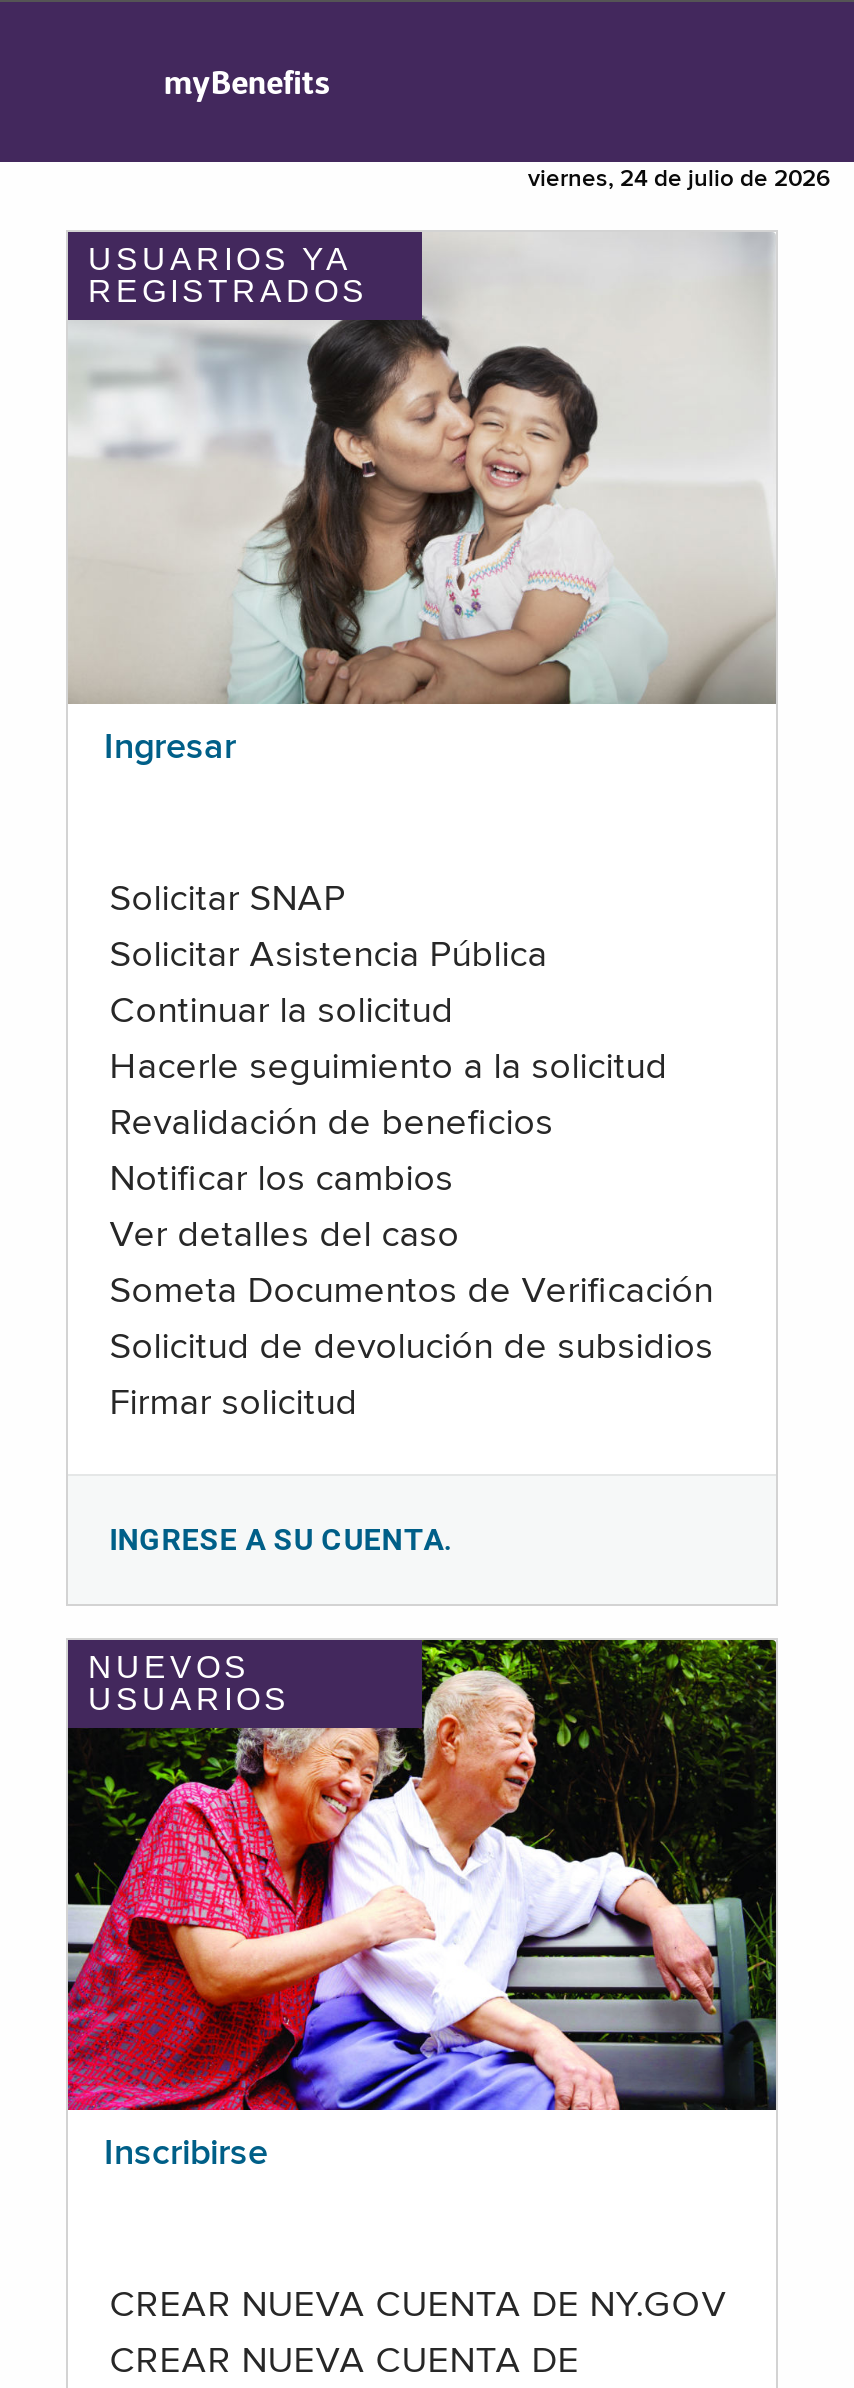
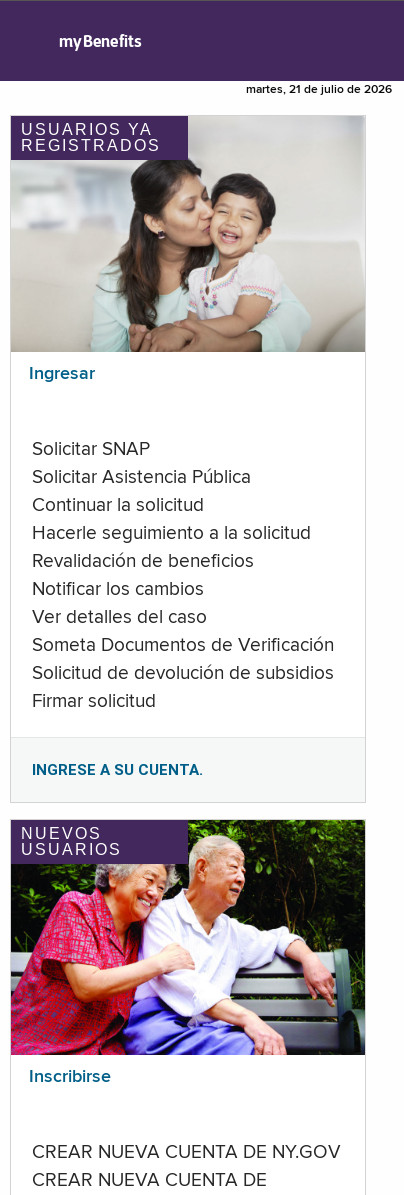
[528,168,830,192] viernes, 24 de julio de 2026 -> [246,84,392,96] martes, 21 de julio de 2026

